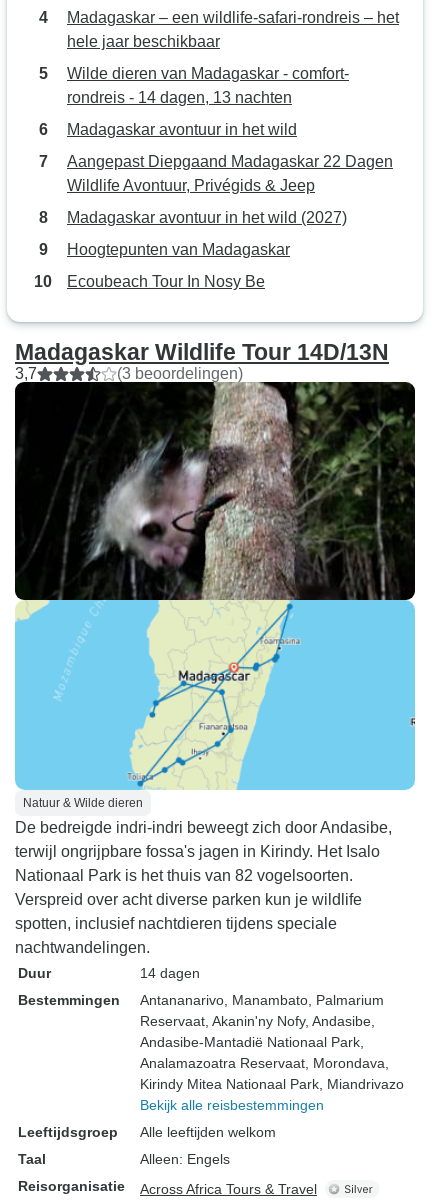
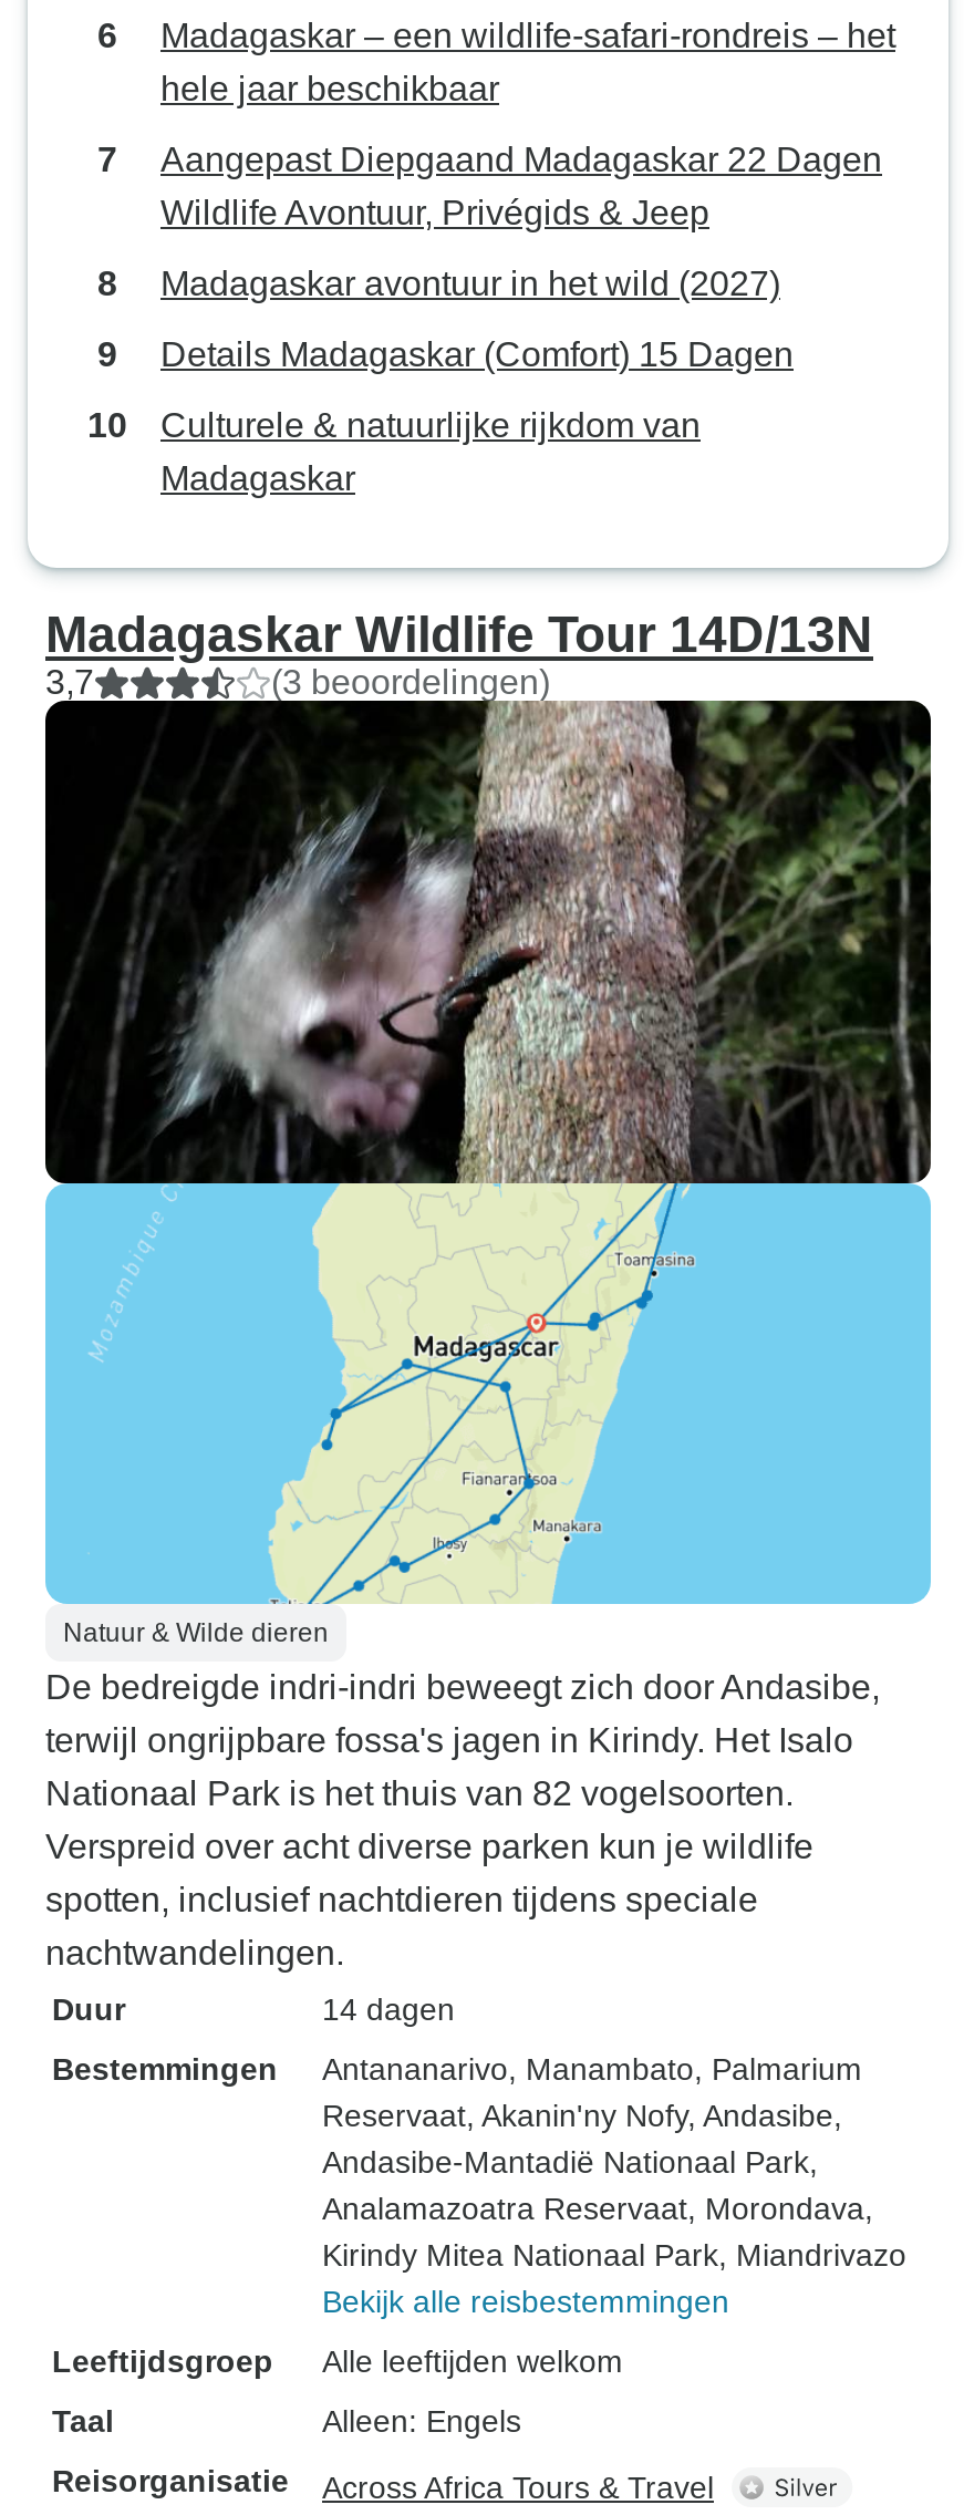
[67,65,349,138] Wilde dieren van Madagaskar - comfort- | rondreis - 14 dagen, 13 nachten | Madagaskar avontuur in het wild -> none
moved [67,153,393,226] -> [160,141,882,302]: Aangepast Diepgaand Madagaskar 22 Dagen | Wildlife Avontuur, Privégids & Jeep | Madagaskar avontuur in het wild (2027)
[67,241,290,258] Hoogtepunten van Madagaskar -> [160,335,794,373] Details Madagaskar (Comfort) 15 Dagen
[67,273,265,290] Ecoubeach Tour In Nosy Be -> [160,406,701,497] Culturele & natuurlijke rijkdom van | Madagaskar
moved [15,382,416,791] -> [43,701,933,1604]: [image]

